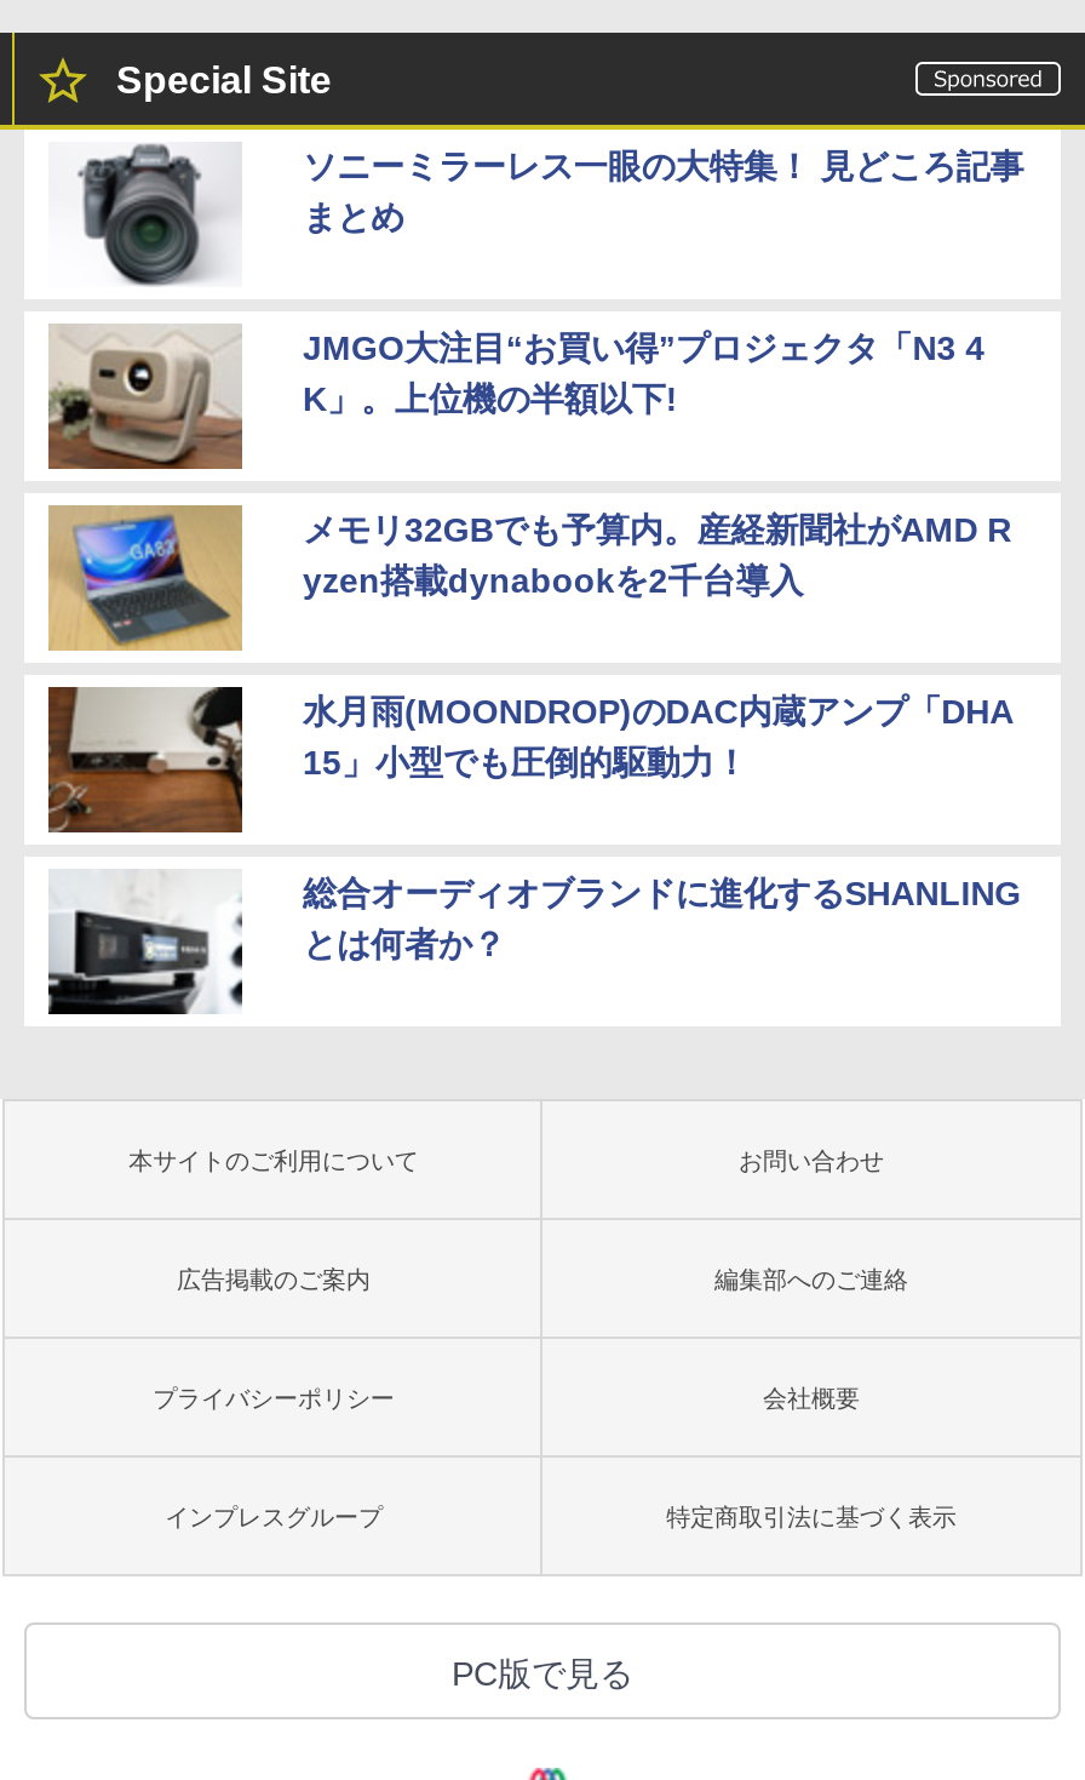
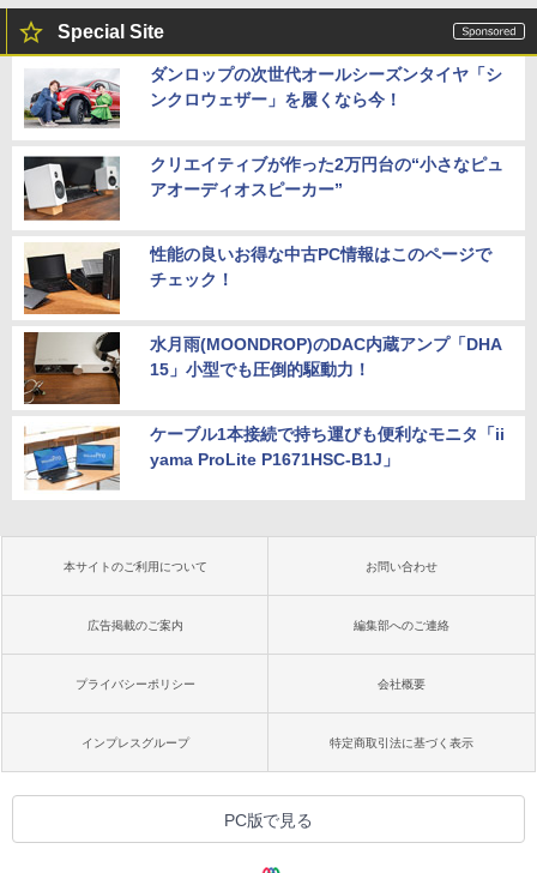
[48,142,1024,287] [image] | ソニーミラーレス一眼の大特集！ 見どころ記事 | まとめ -> [23,64,502,133] [image] | ダンロップの次世代オールシーズンタイヤ「シ | ンクロウェザー」を履くなら今！
[46,324,985,471] [image] | JMGO大注目“お買い得”プロジェクタ「N3 4 | K」。上位機の半額以下! -> [23,153,503,224] [image] | クリエイティブが作った2万円台の“小さなピュ | アオーディオスピーカー”
[46,505,1012,651] [image] | メモリ32GBでも予算内。産経新聞社がAMD R | yzen搭載dynabookを2千台導入 -> [23,243,491,314] [image] | 性能の良いお得な中古PC情報はこのページで | チェック！
[46,871,1021,1017] [image] | 総合オーディオブランドに進化するSHANLING | とは何者か？ -> [23,424,504,494] [image] | ケーブル1本接続で持ち運びも便利なモニタ「ii | yama ProLite P1671HSC-B1J」

